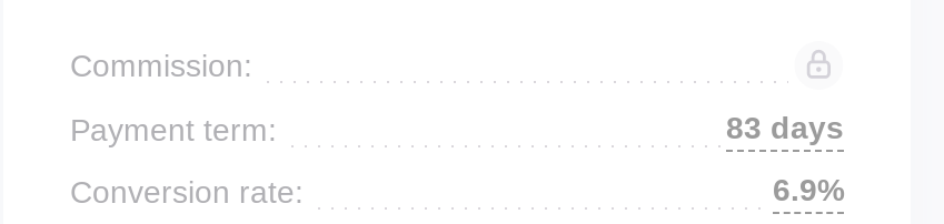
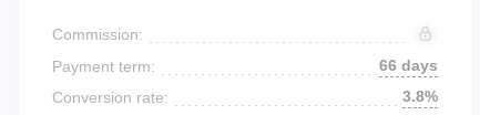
[726,110,844,145] 83 days -> [379,56,438,74] 66 days
[773,172,844,207] 6.9% -> [402,87,438,105] 3.8%

